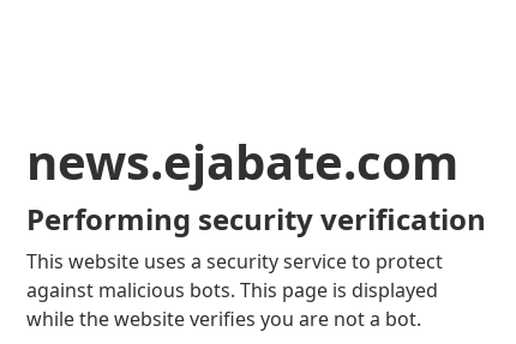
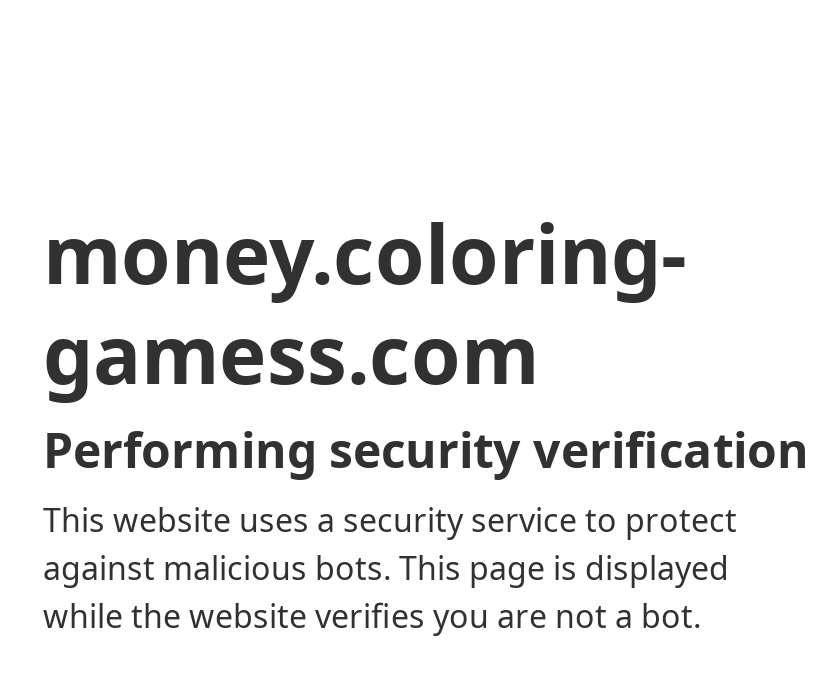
[26,128,458,194] news.ejabate.com -> [43,198,687,408] money.coloring- | gamess.com

